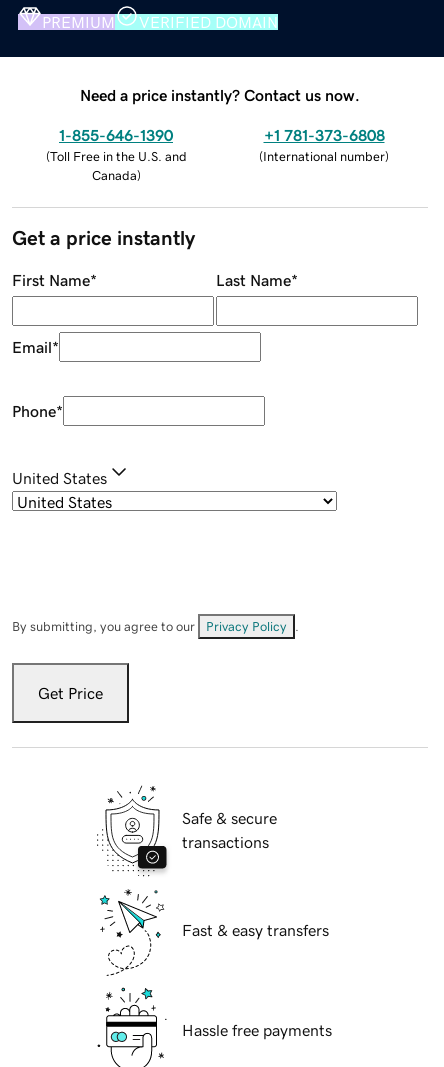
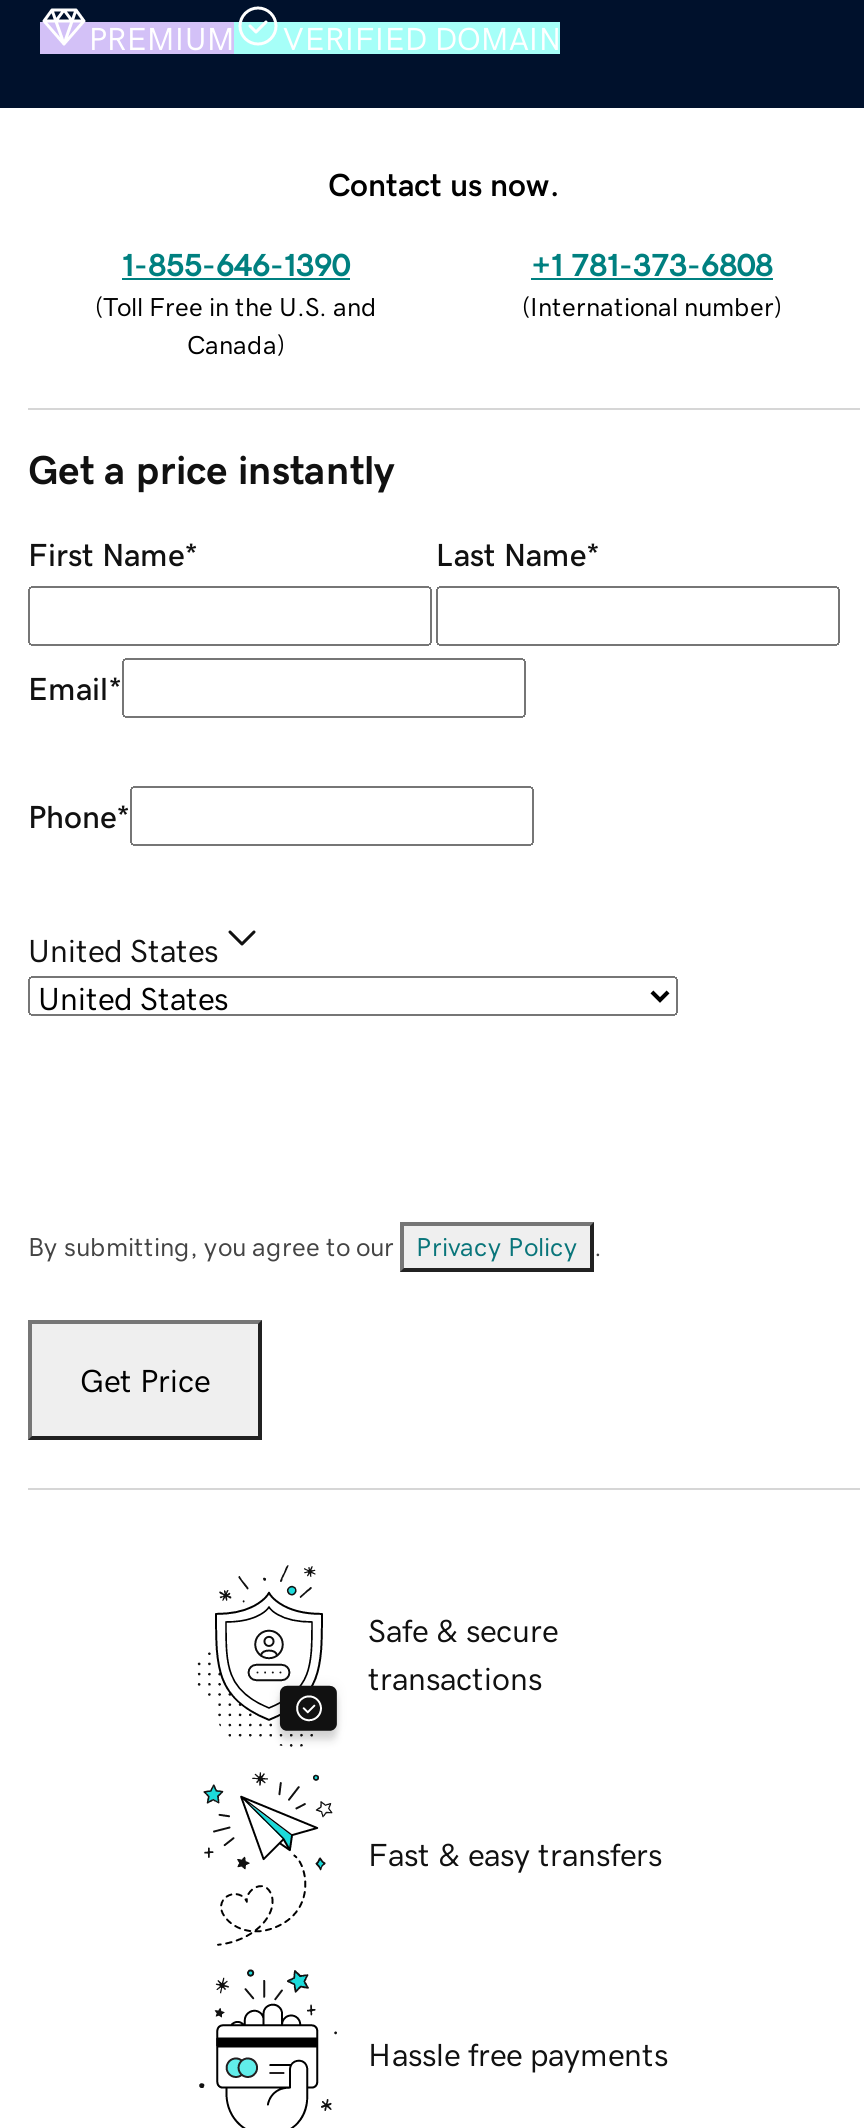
[80,87,360,103] Need a price instantly? Contact us now. -> [328,167,560,199] Contact us now.

